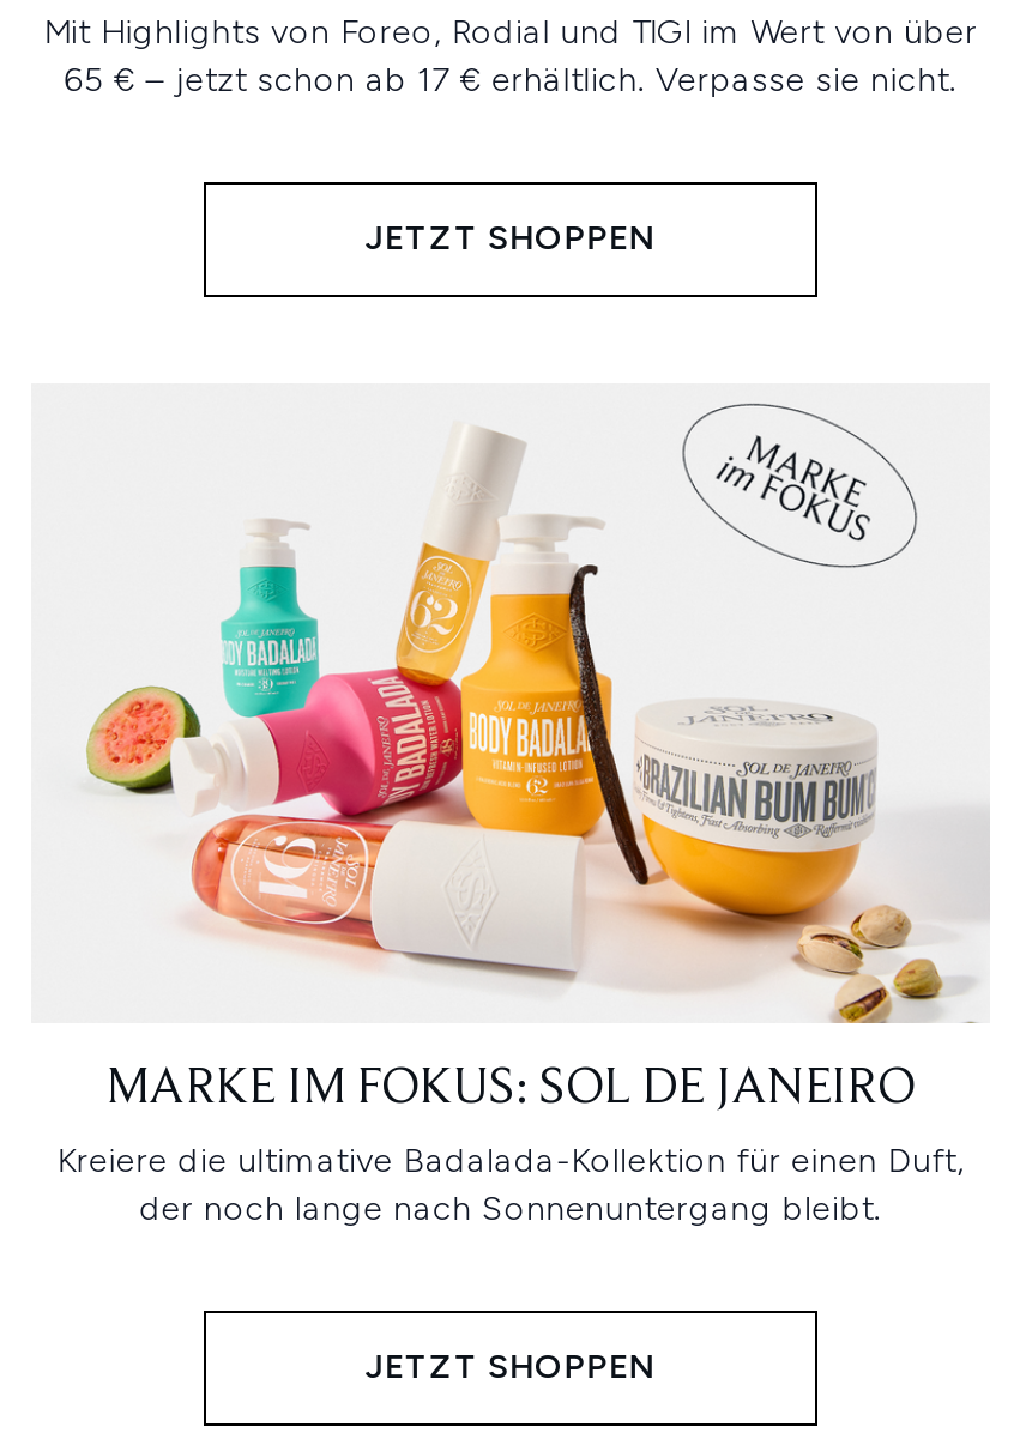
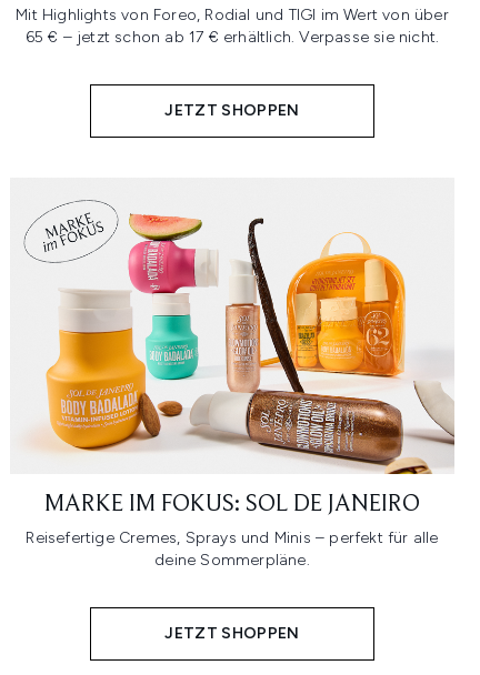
[82,403,990,1026] [image] -> [24,200,456,475] [image]
[57,1139,964,1228] Kreiere die ultimative Badalada-Kollektion für einen Duft, | der noch lange nach Sonnenuntergang bleibt. -> [26,528,438,569] Reisefertige Cremes, Sprays und Minis – perfekt für alle | deine Sommerpläne.

